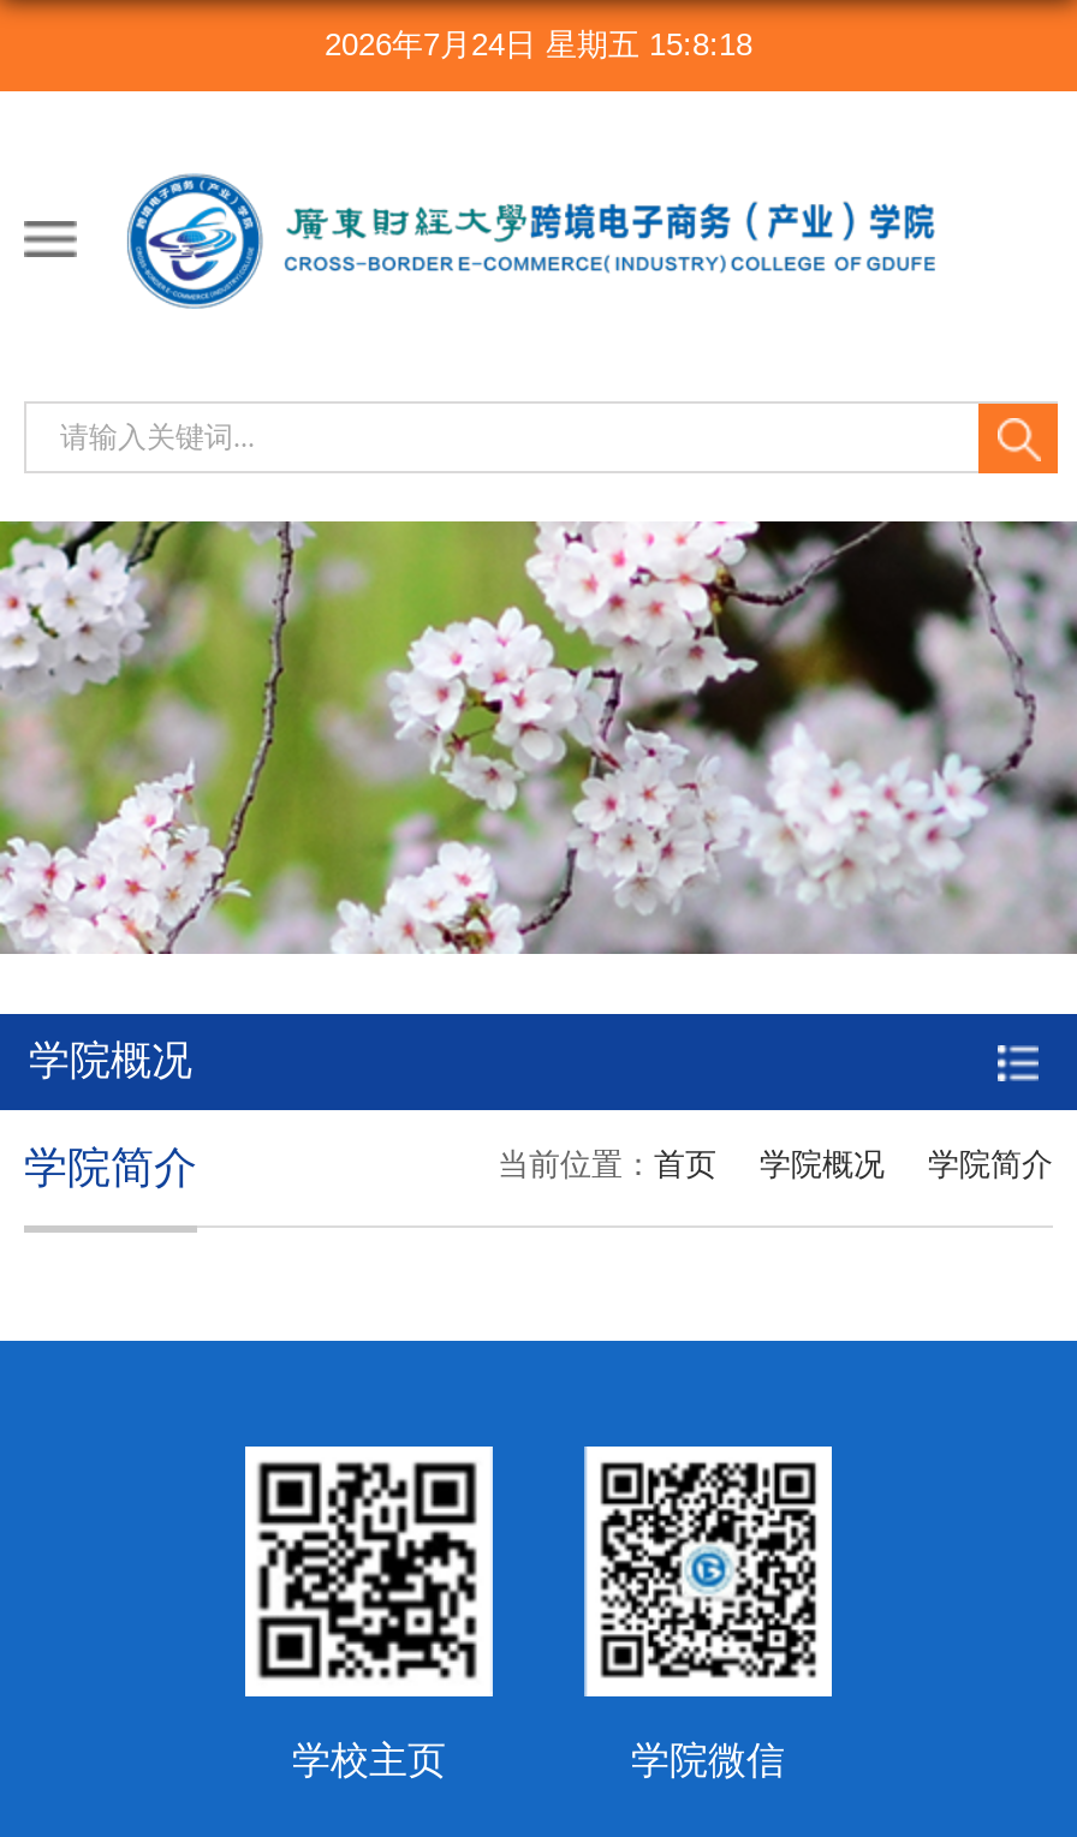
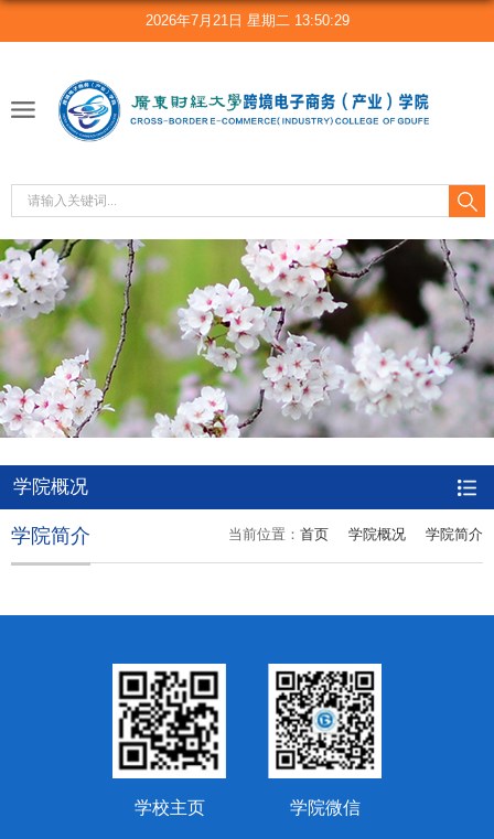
[325,26,752,62] 2026年7月24日 星期五 15:8:18 -> [145,12,349,29] 2026年7月21日 星期二 13:50:29

